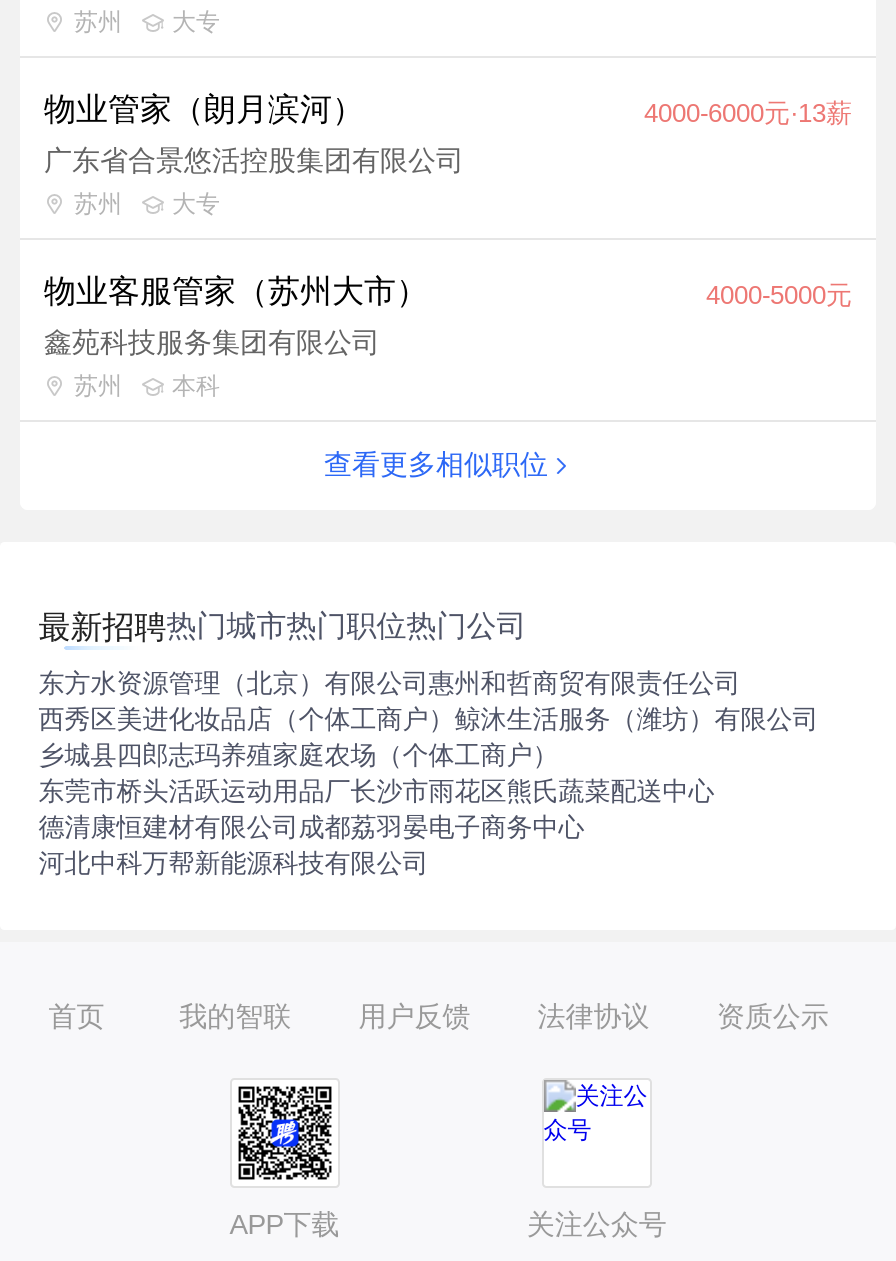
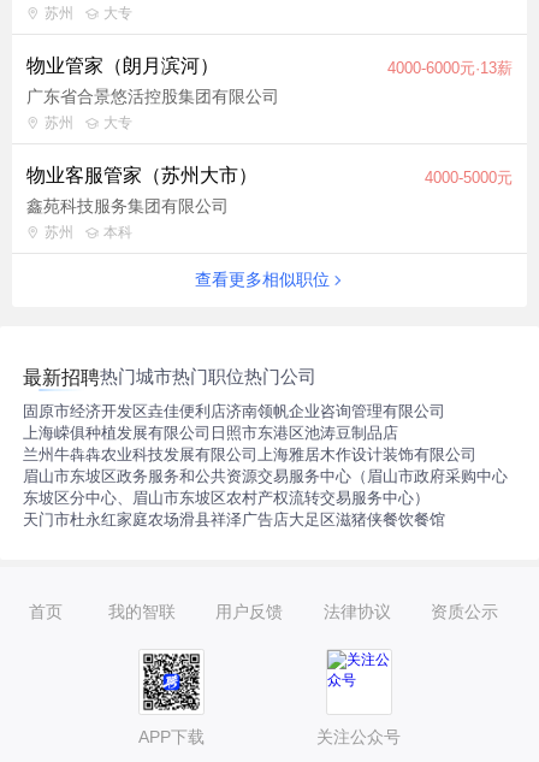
[38,669,818,879] 东方水资源管理（北京）有限公司惠州和哲商贸有限责任公司 | 西秀区美进化妆品店（个体工商户）鲸沐生活服务（潍坊）有限公司 | 乡城县四郎志玛养殖家庭农场（个体工商户） | 东莞市桥头活跃运动用品厂长沙市雨花区熊氏蔬菜配送中心 | 德清康恒建材有限公司成都荔羽晏电子商务中心 | 河北中科万帮新能源科技有限公司 -> [23,403,508,529] 固原市经济开发区垚佳便利店济南领帆企业咨询管理有限公司 | 上海嵘俱种植发展有限公司日照市东港区池涛豆制品店 | 兰州牛犇犇农业科技发展有限公司上海雅居木作设计装饰有限公司 | 眉山市东坡区政务服务和公共资源交易服务中心（眉山市政府采购中心 | 东坡区分中心、眉山市东坡区农村产权流转交易服务中心） | 天门市杜永红家庭农场滑县祥泽广告店大足区滋猪侠餐饮餐馆

